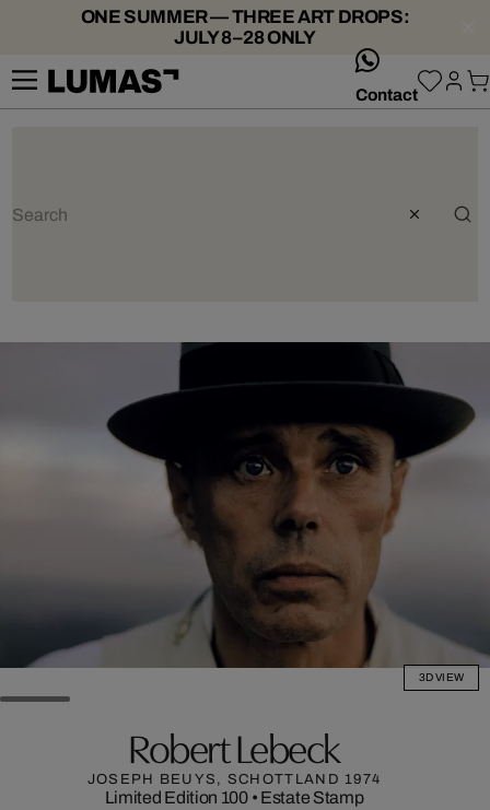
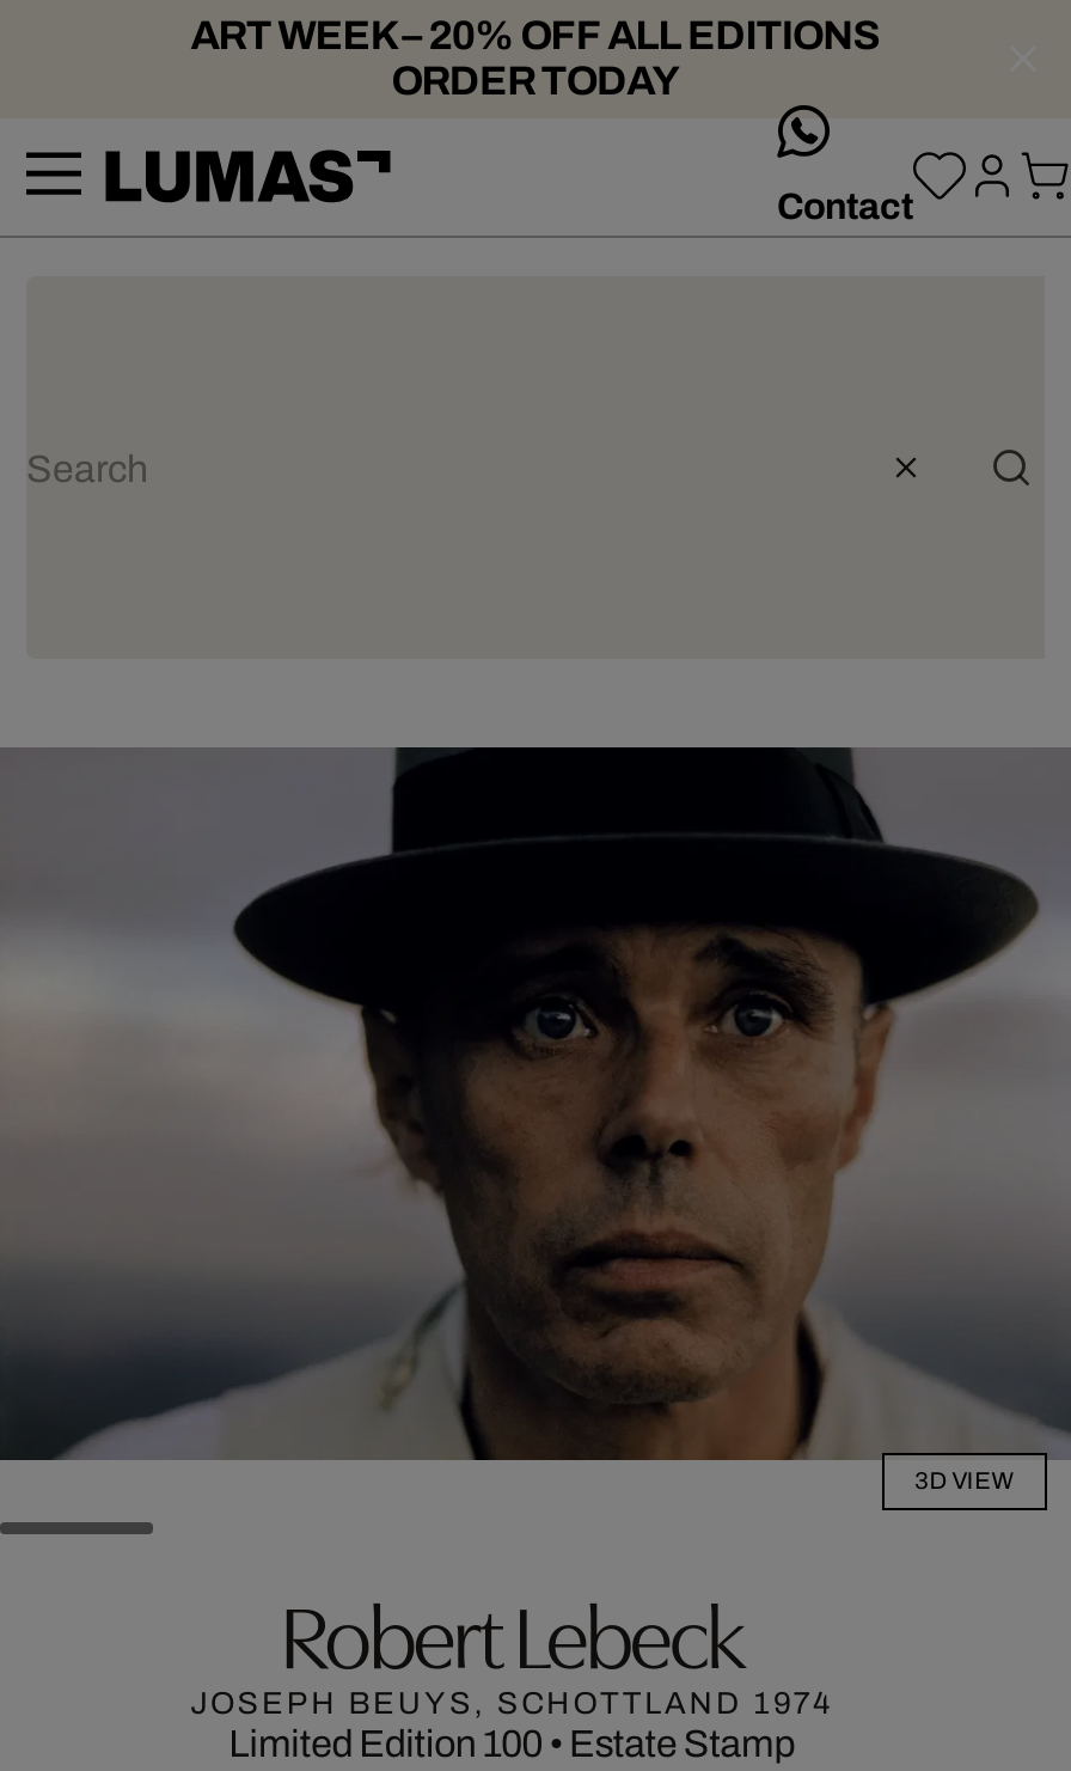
[81,7,409,48] ONE SUMMER — THREE ART DROPS: | JULY 8–28 ONLY -> [191,13,880,104] ART WEEK – 20% OFF ALL EDITIONS | ORDER TODAY

